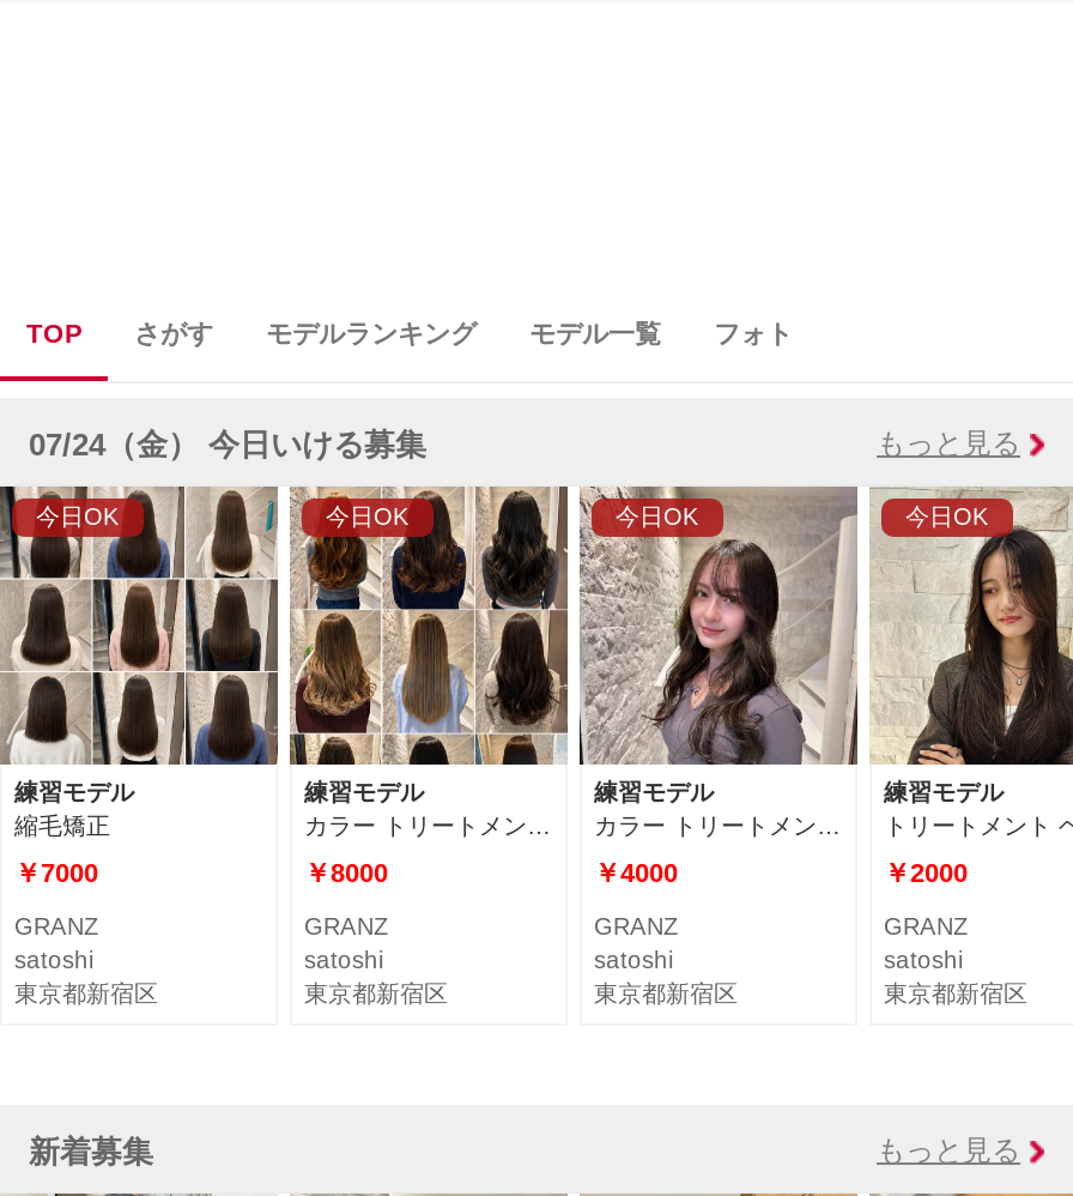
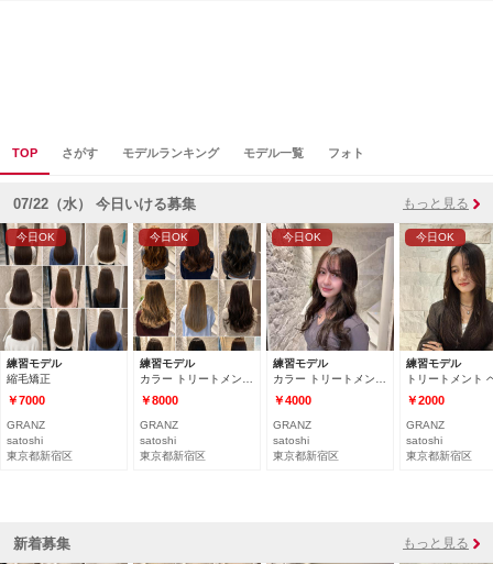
[29,427,426,463] 07/24（金） 今日いける募集 -> [13,196,196,212] 07/22（水） 今日いける募集

